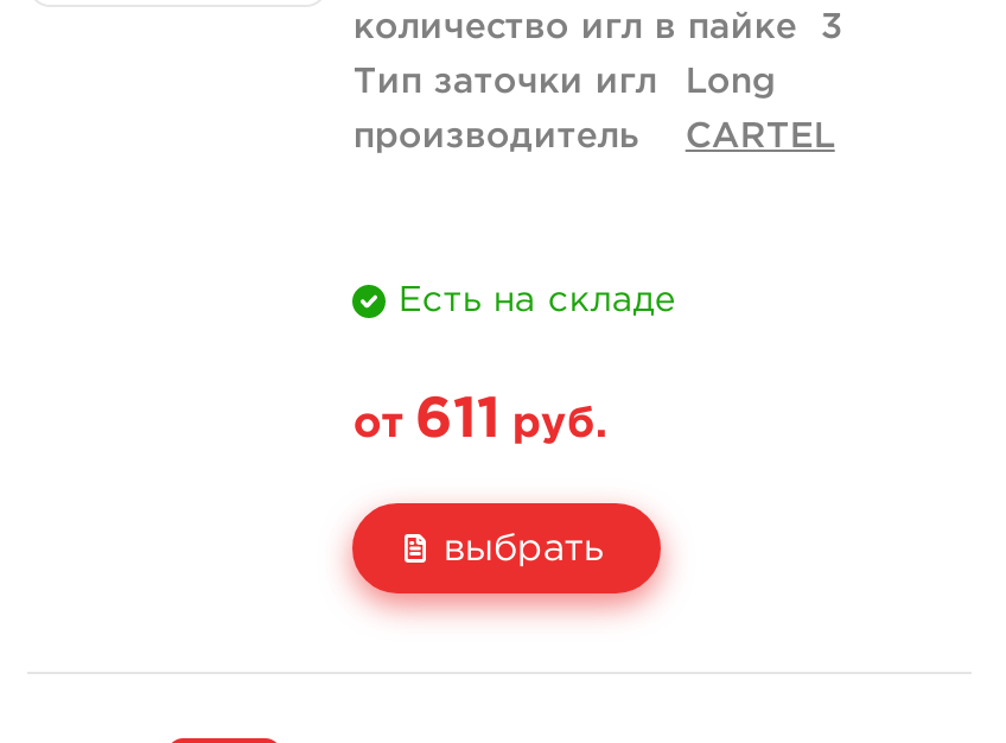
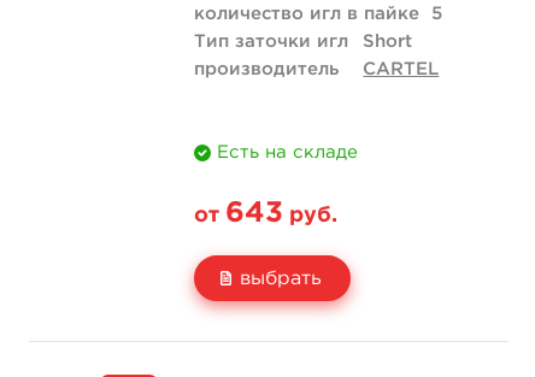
[353,12,842,43] количество игл в пайке 3 -> [194,6,443,22] количество игл в пайке 5
[685,66,776,97] Long -> [363,34,413,49] Short
[353,394,607,446] от 611 руб. -> [194,200,338,226] от 643 руб.

